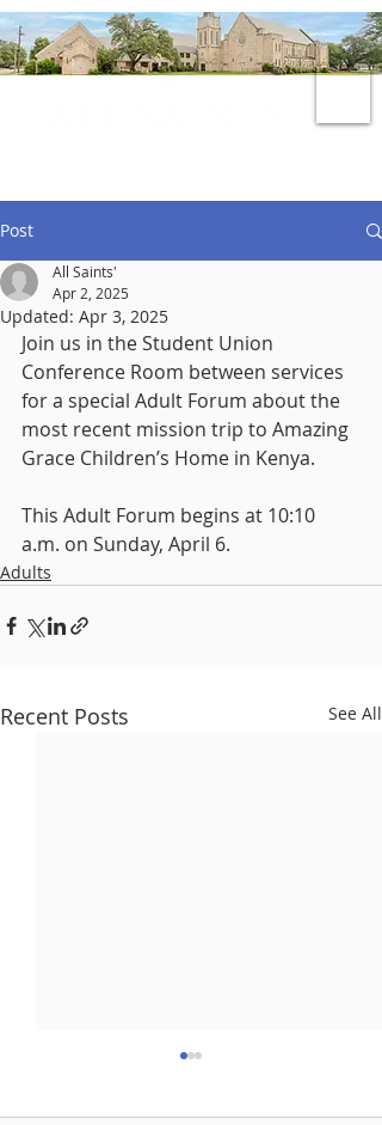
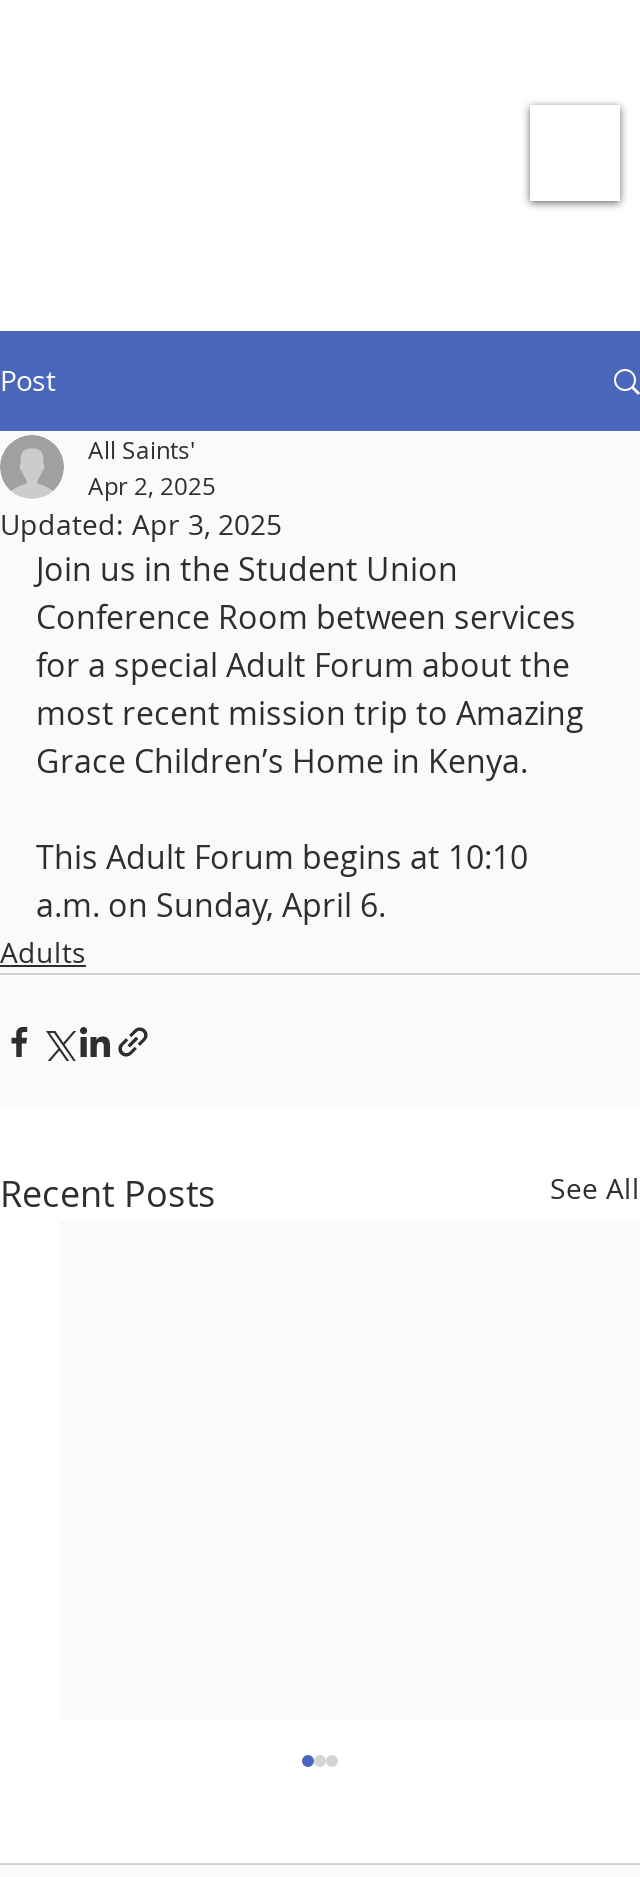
[4,11,378,77] [image] -> none

